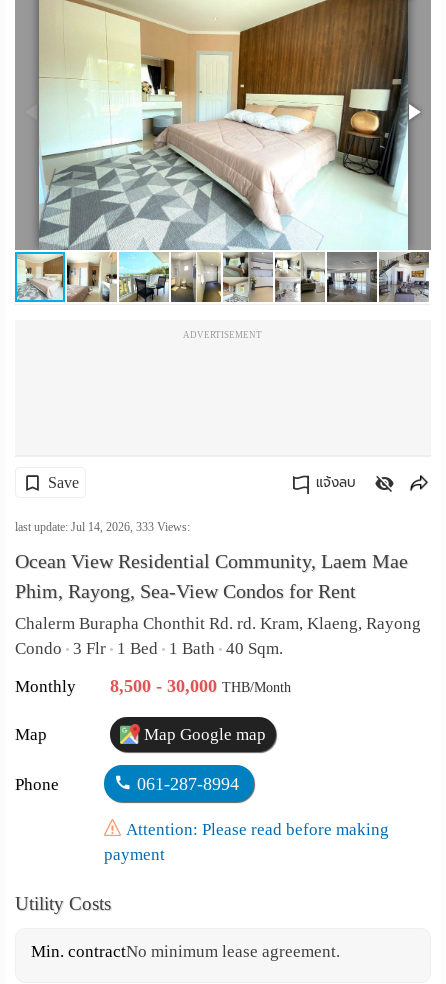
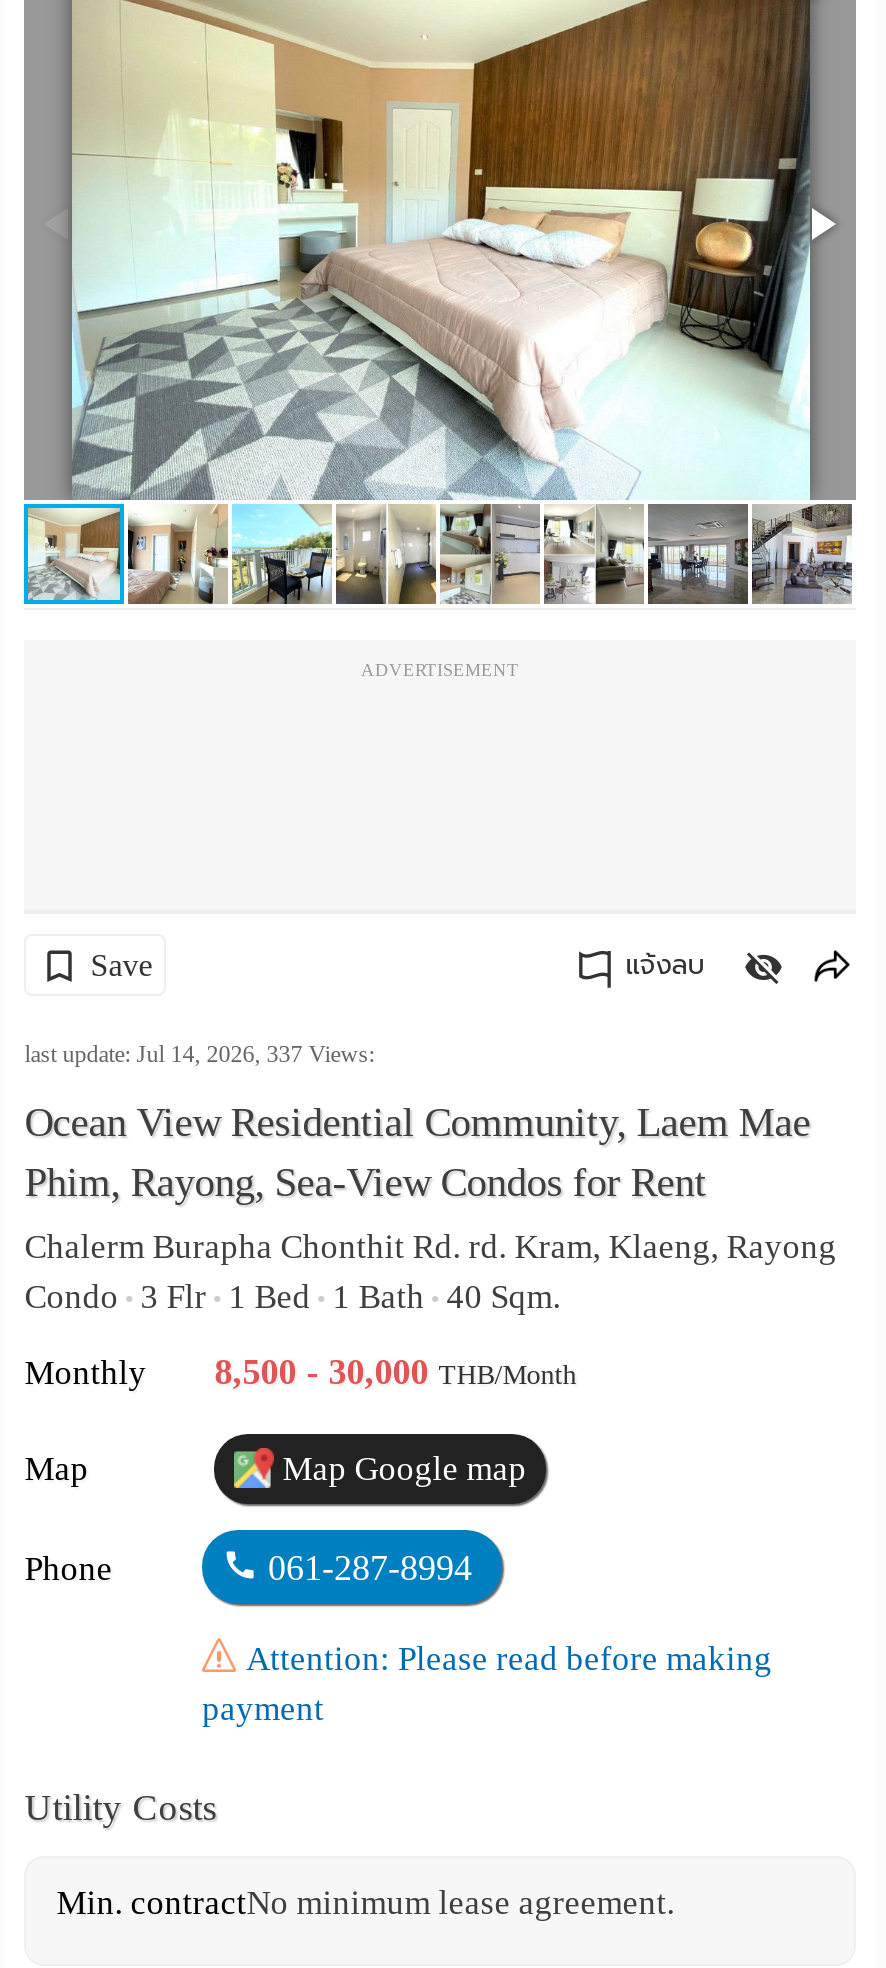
[15,520,190,534] last update: Jul 14, 2026, 333 Views: -> [24,1040,374,1068] last update: Jul 14, 2026, 337 Views:

